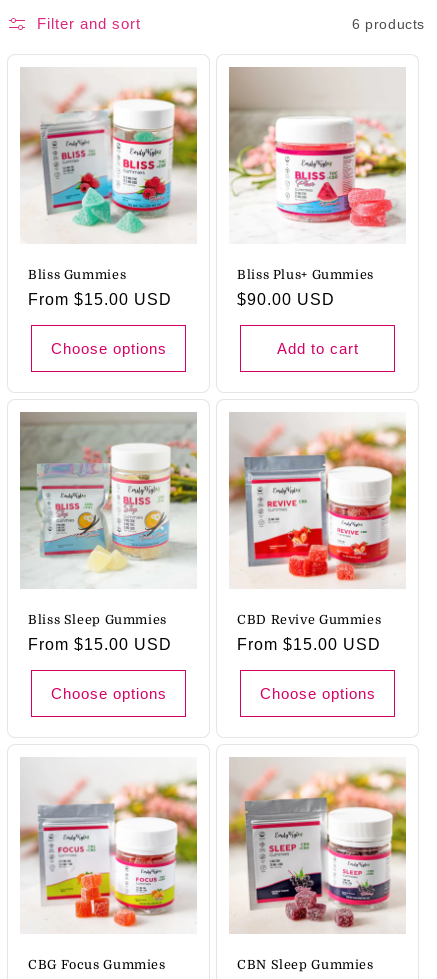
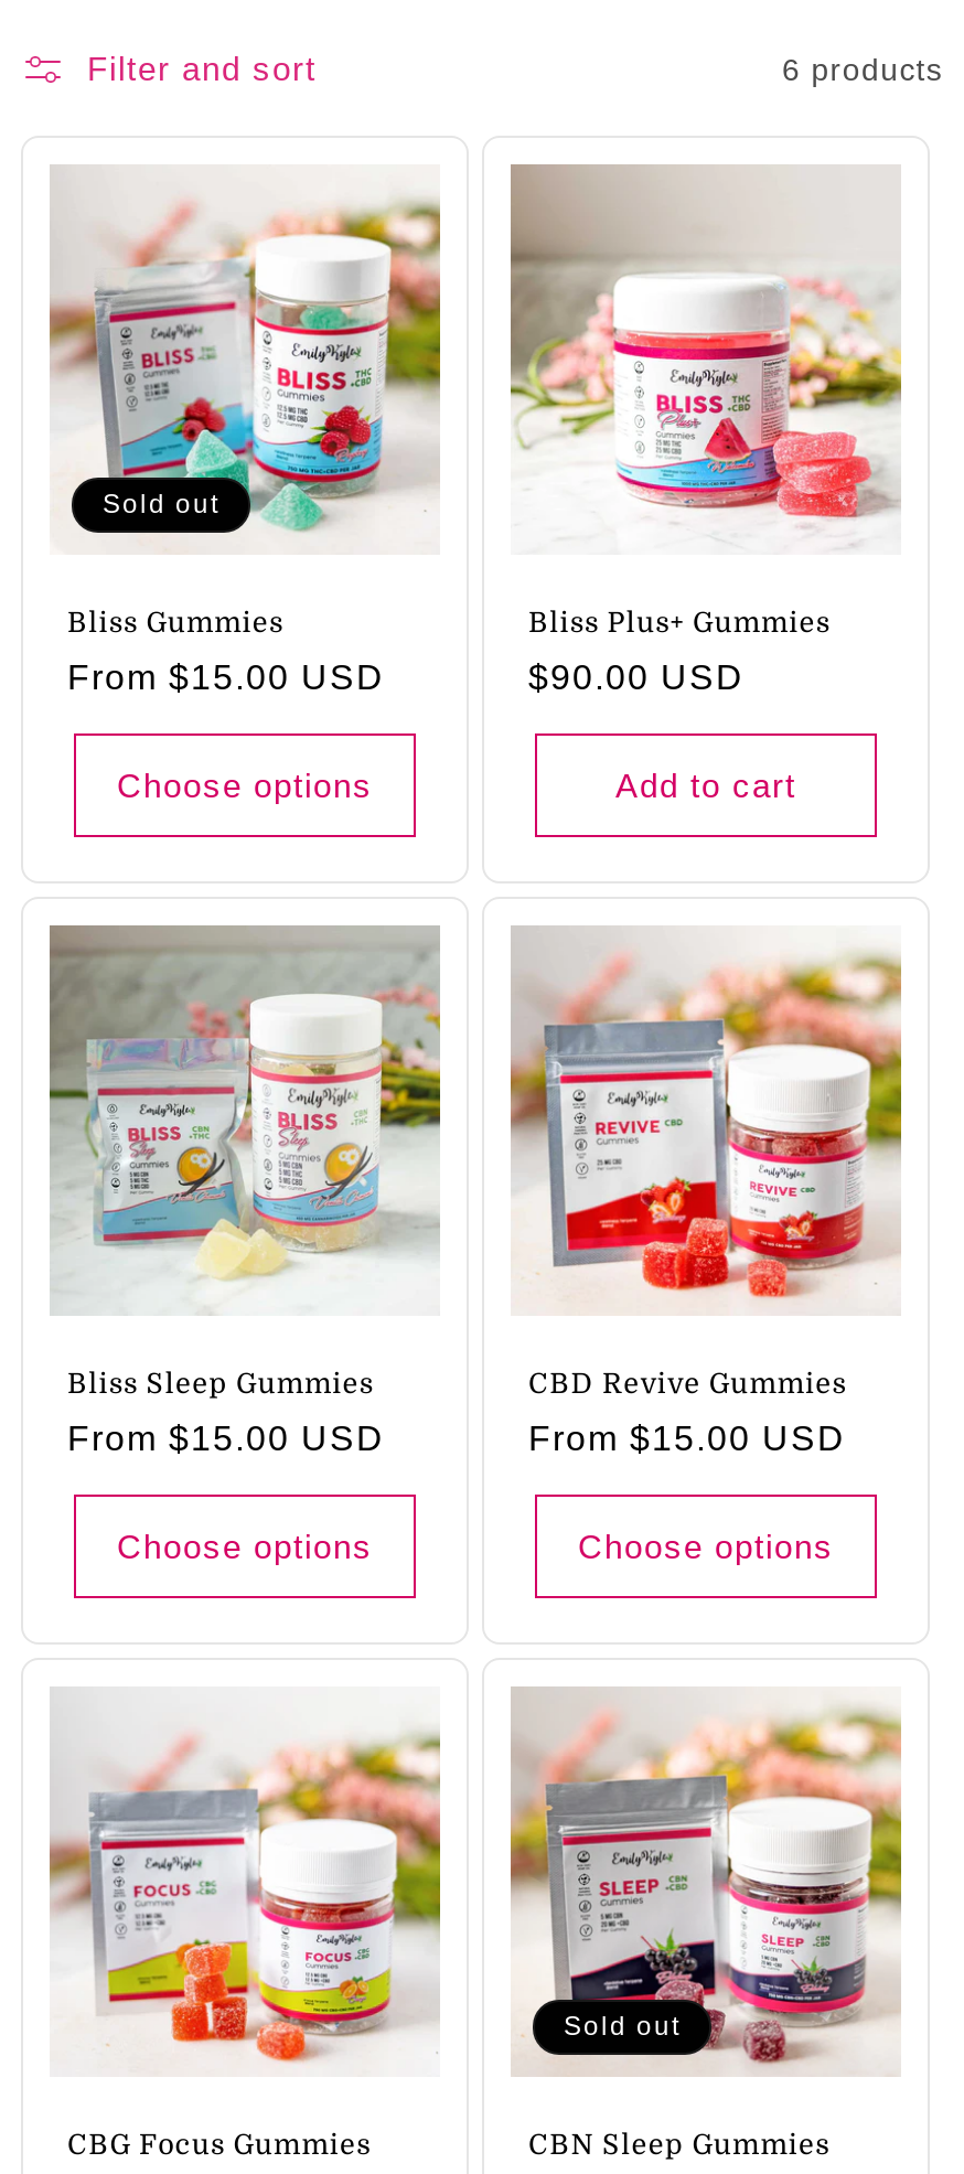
none -> [103,489,219,520] Sold out
none -> [564,2011,681,2042] Sold out

